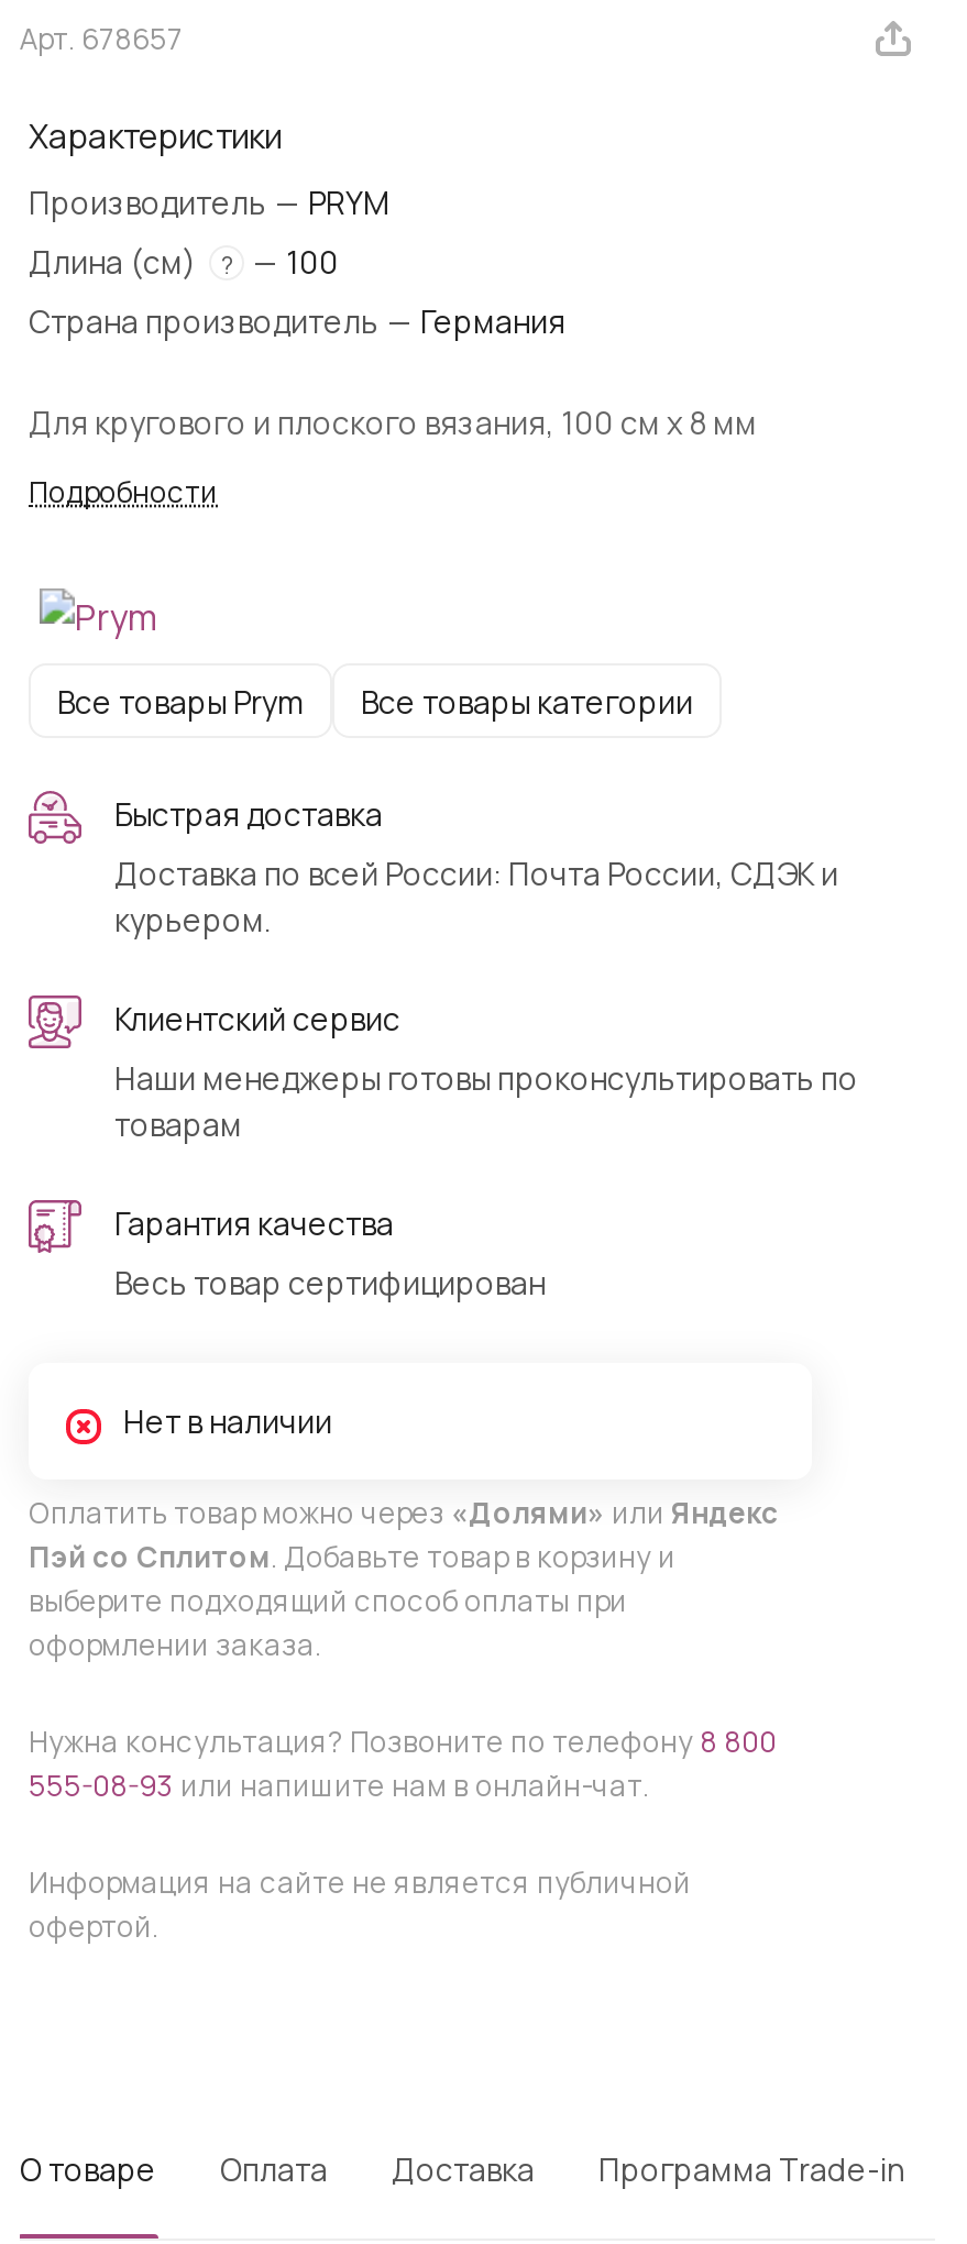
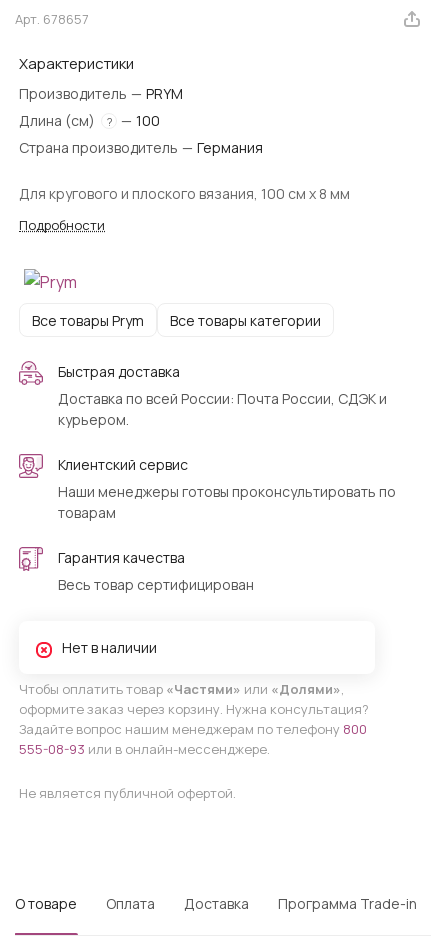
[29,1494,779,1947] Оплатить товар можно через «Долями» или Яндекс | Пэй со Сплитом. Добавьте товар в корзину и | выберите подходящий способ оплаты при | оформлении заказа. | Нужна консультация? Позвоните по телефону 8 800 | 555-08-93 или напишите нам в онлайн-чат. | Информация на сайте не является публичной | офертой. -> [19,680,369,802] Чтобы оплатить товар «Частями» или «Долями», | оформите заказ через корзину. Нужна консультация? | Задайте вопрос нашим менеджерам по телефону 800 | 555-08-93 или в онлайн-мессенджере. | Не является публичной офертой.

